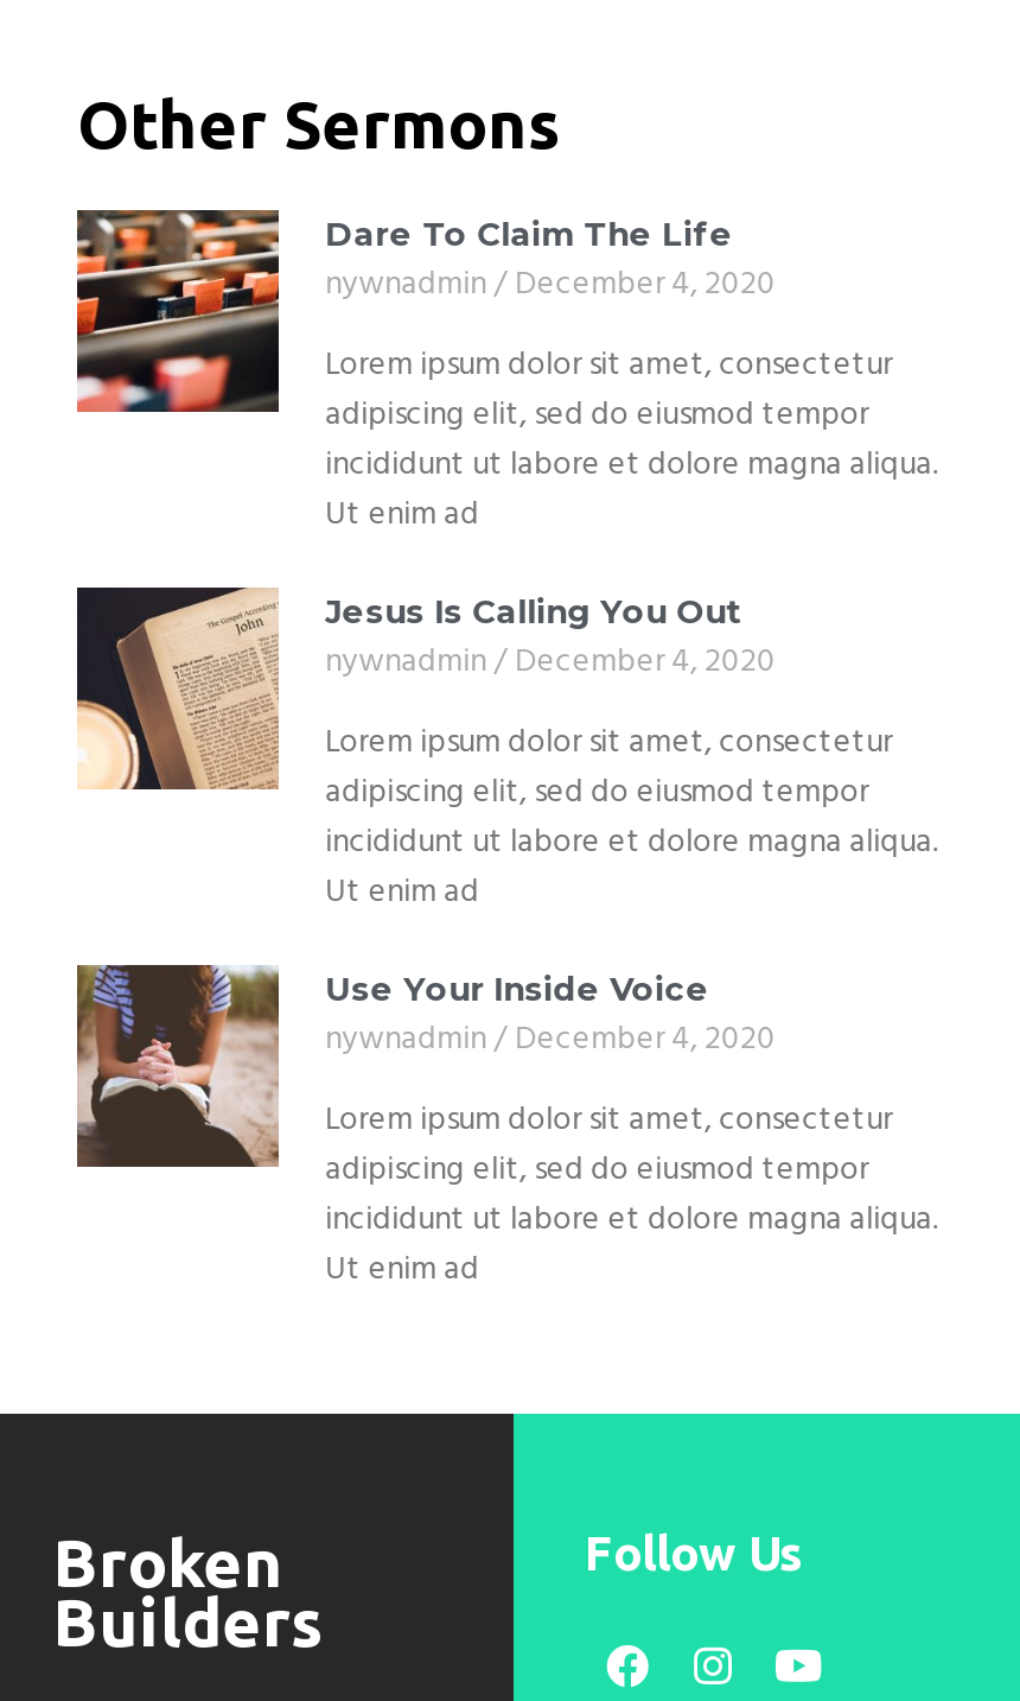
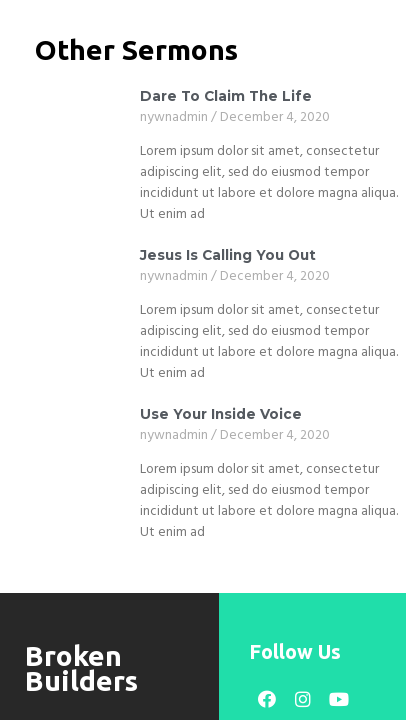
[75,208,281,414] [image] -> none
[75,585,281,792] [image] -> none
[75,963,281,1169] [image] -> none

